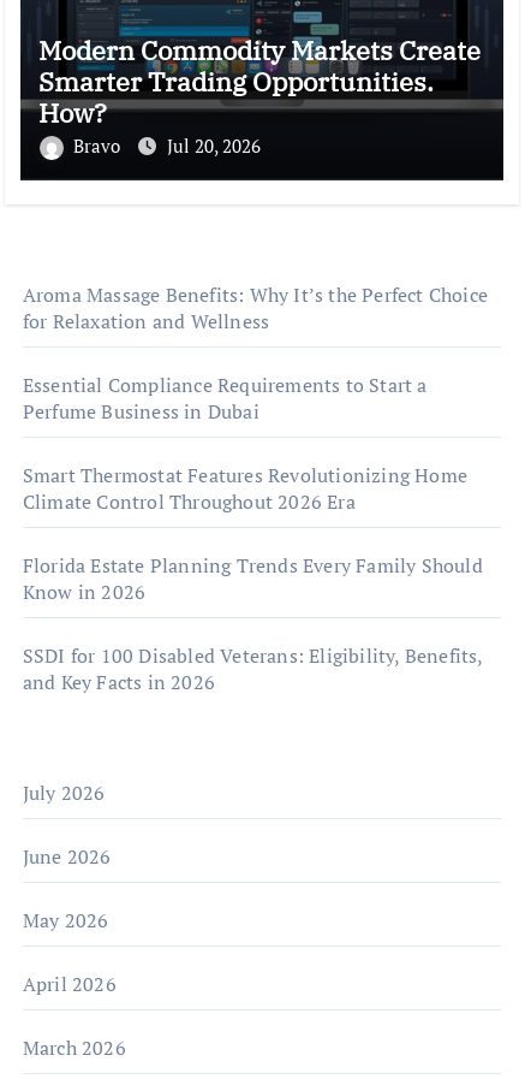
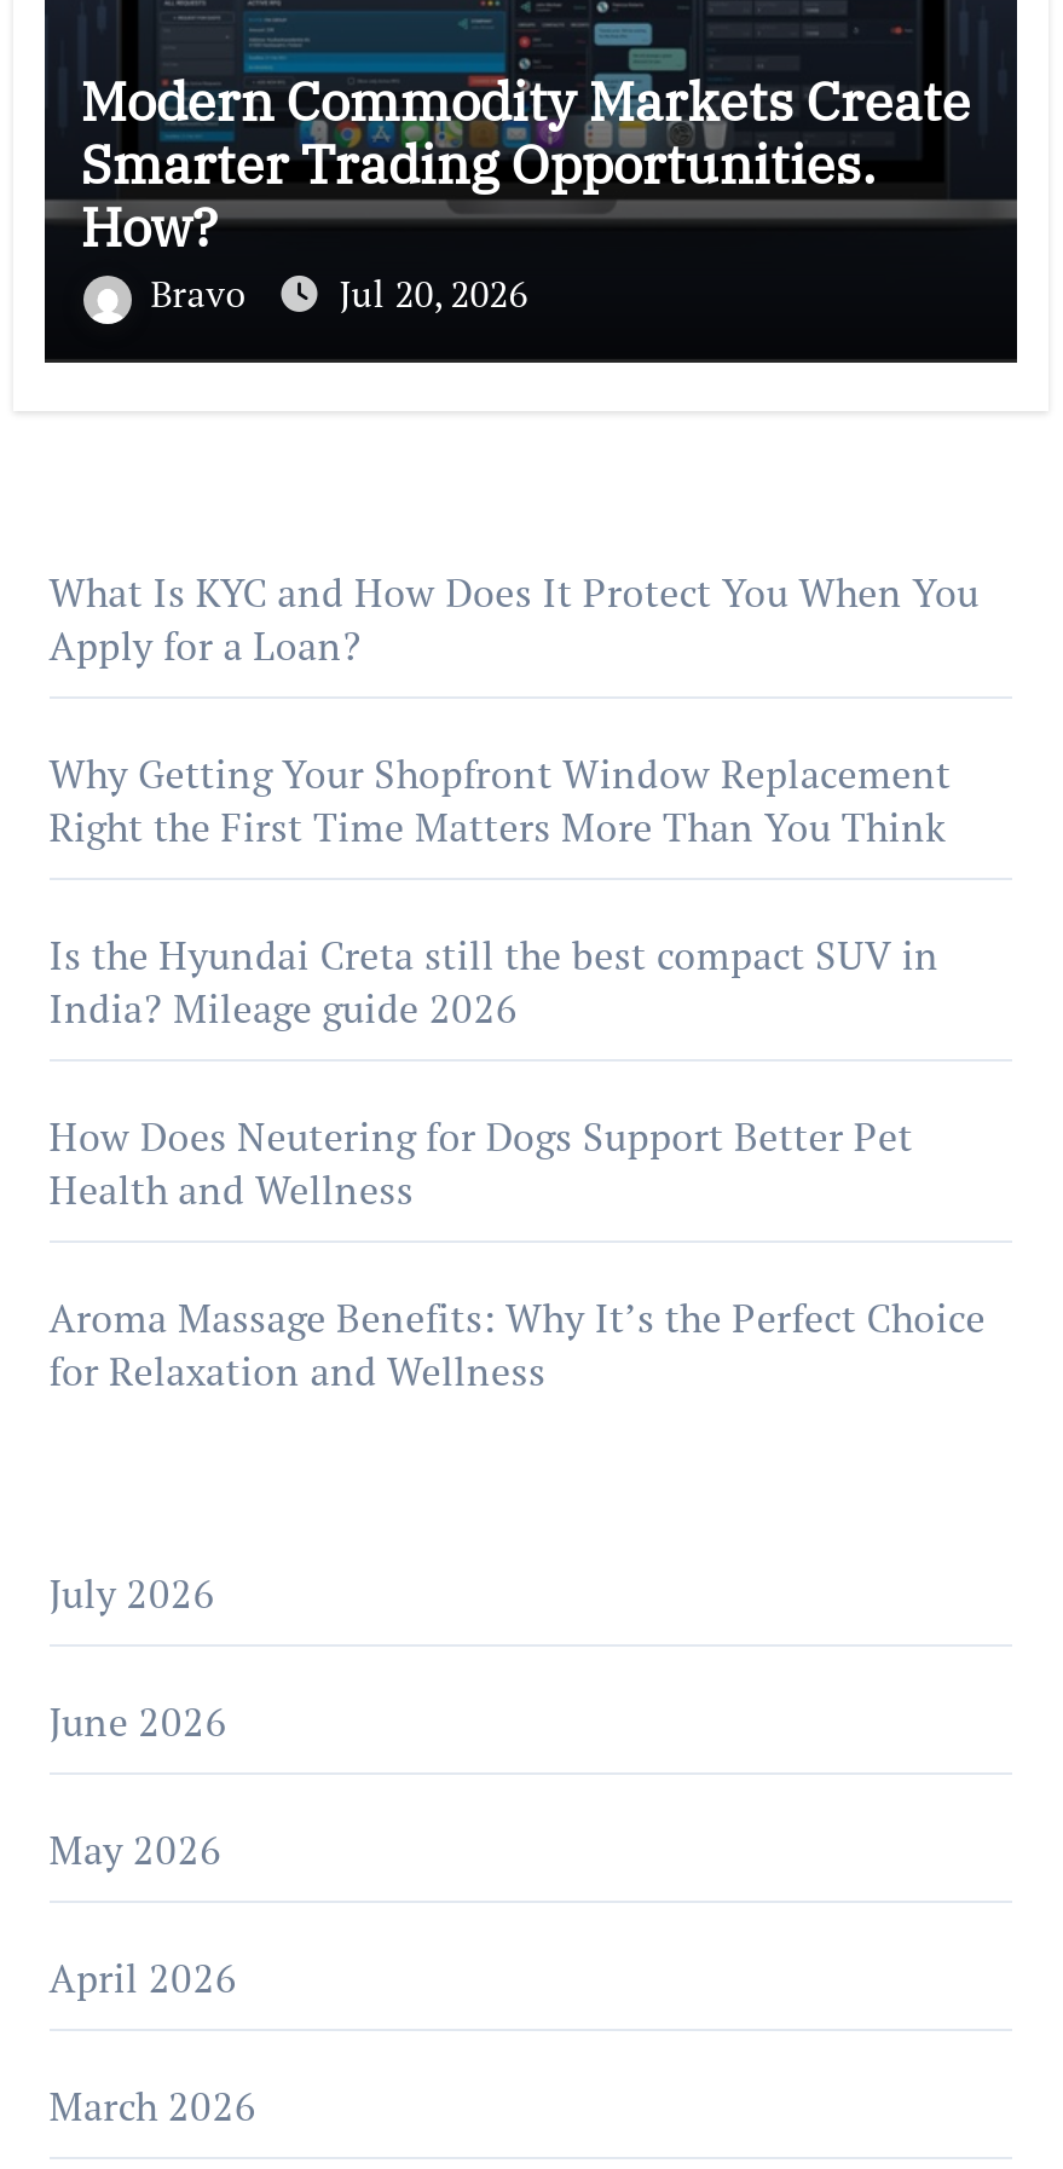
none -> [49,566,979,1217] What Is KYC and How Does It Protect You When You | Apply for a Loan? | Why Getting Your Shopfront Window Replacement | Right the First Time Matters More Than You Think | Is the Hyundai Creta still the best compact SUV in | India? Mileage guide 2026 | How Does Neutering for Dogs Support Better Pet | Health and Wellness
moved [23,282,488,335] -> [49,1292,986,1398]: Aroma Massage Benefits: Why It’s the Perfect Choice | for Relaxation and Wellness
[23,372,483,696] Essential Compliance Requirements to Start a | Perfume Business in Dubai | Smart Thermostat Features Revolutionizing Home | Climate Control Throughout 2026 Era | Florida Estate Planning Trends Every Family Should | Know in 2026 | SSDI for 100 Disabled Veterans: Eligibility, Benefits, | and Key Facts in 2026 -> none

